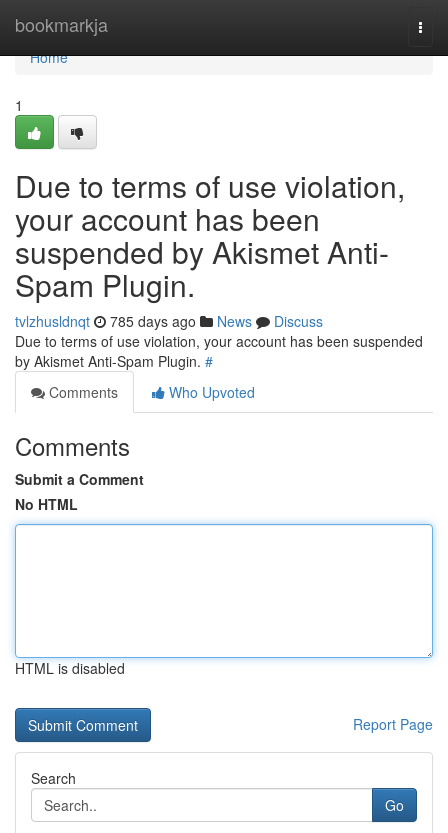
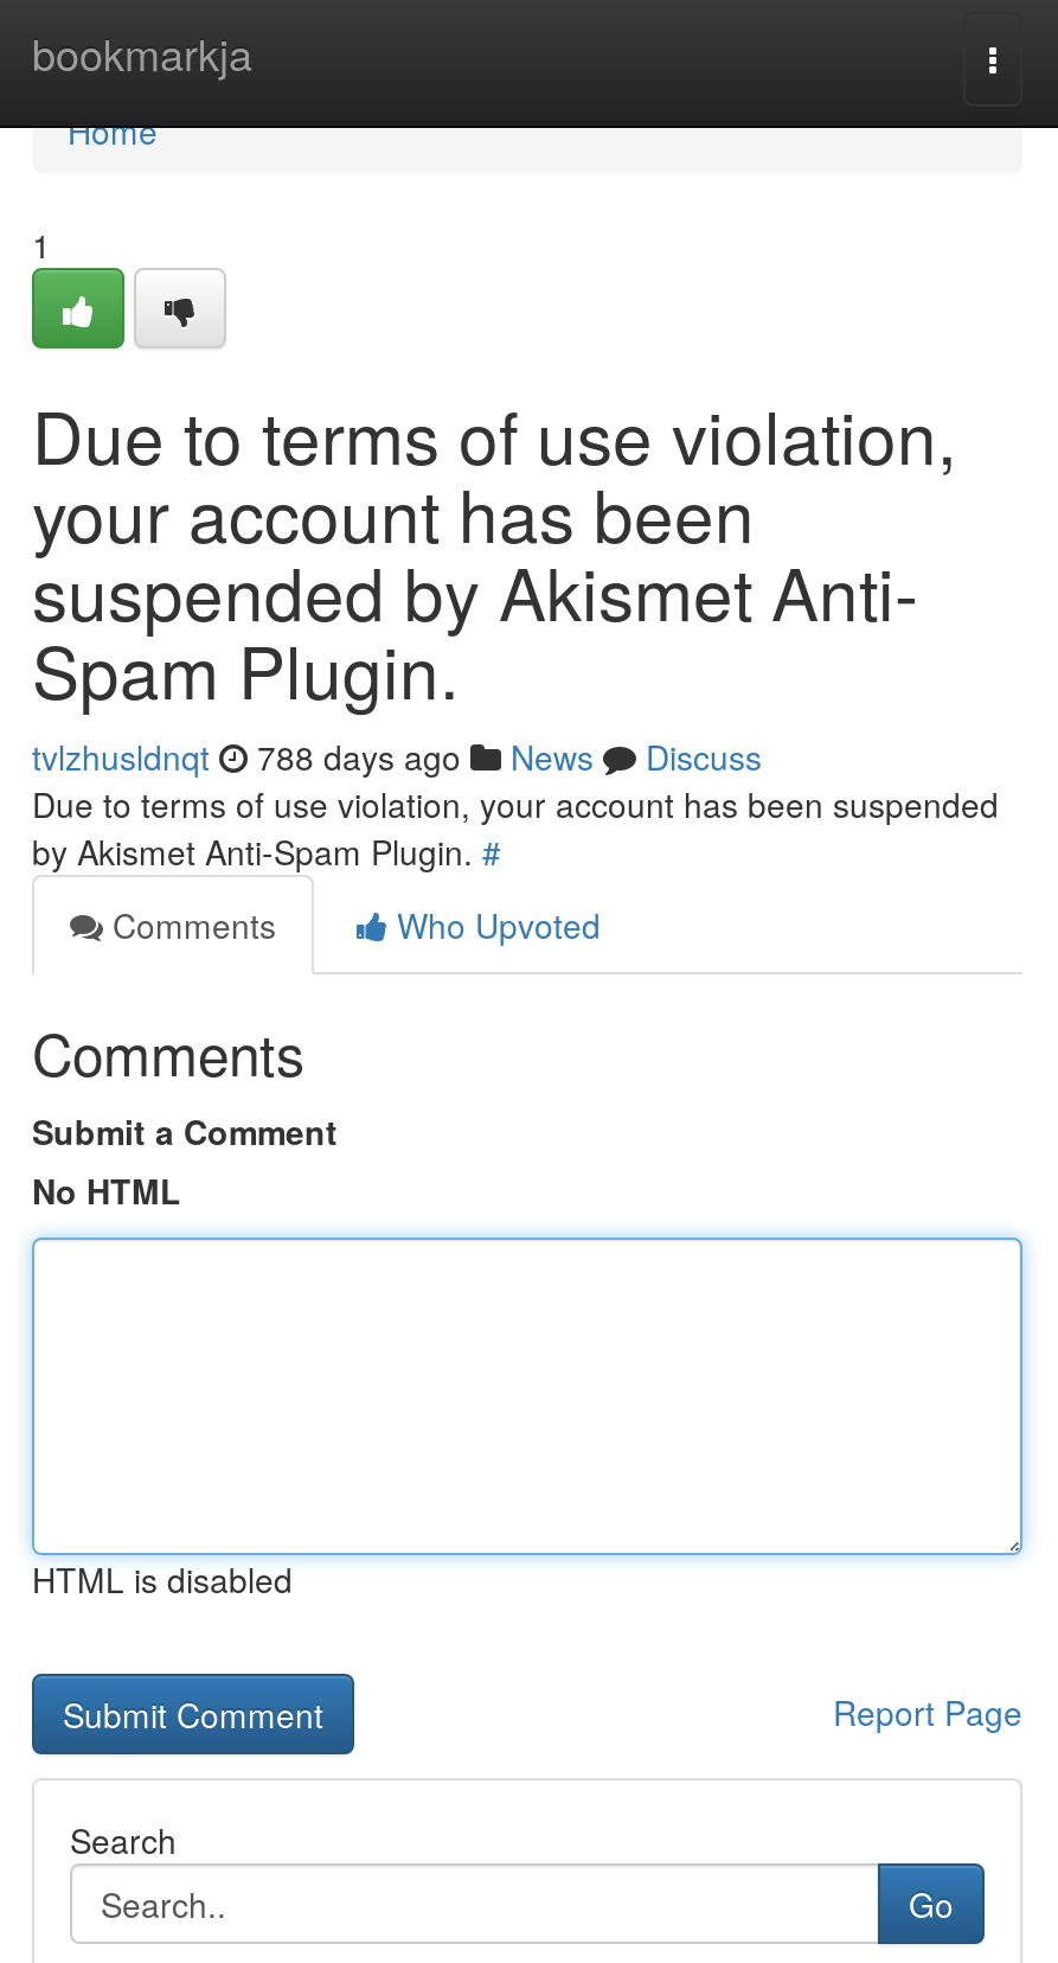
[15,311,323,331] tvlzhusldnqt 785 days ago News Discuss -> [32,733,762,780] tvlzhusldnqt 788 days ago News Discuss

